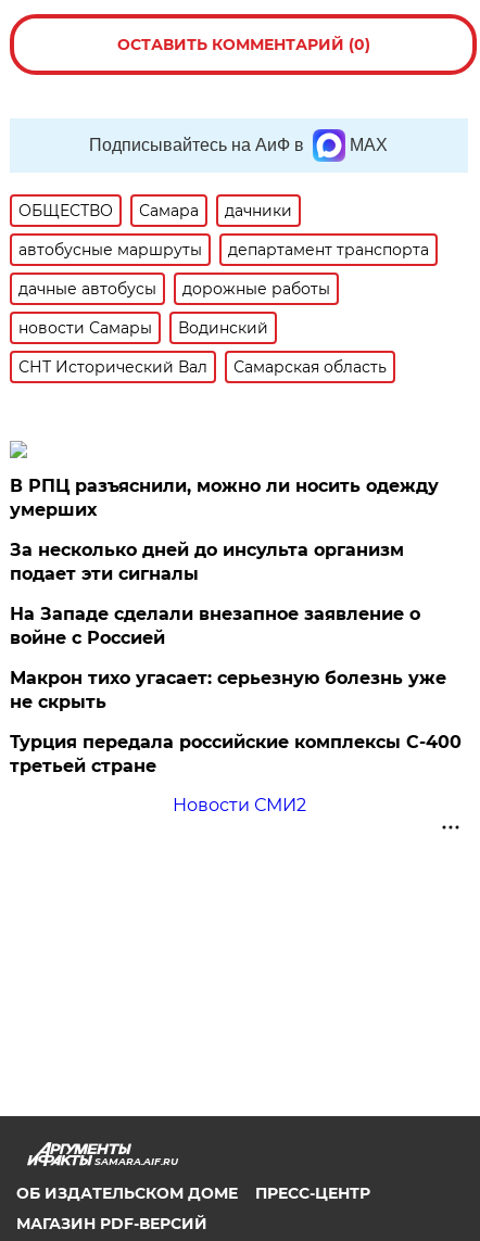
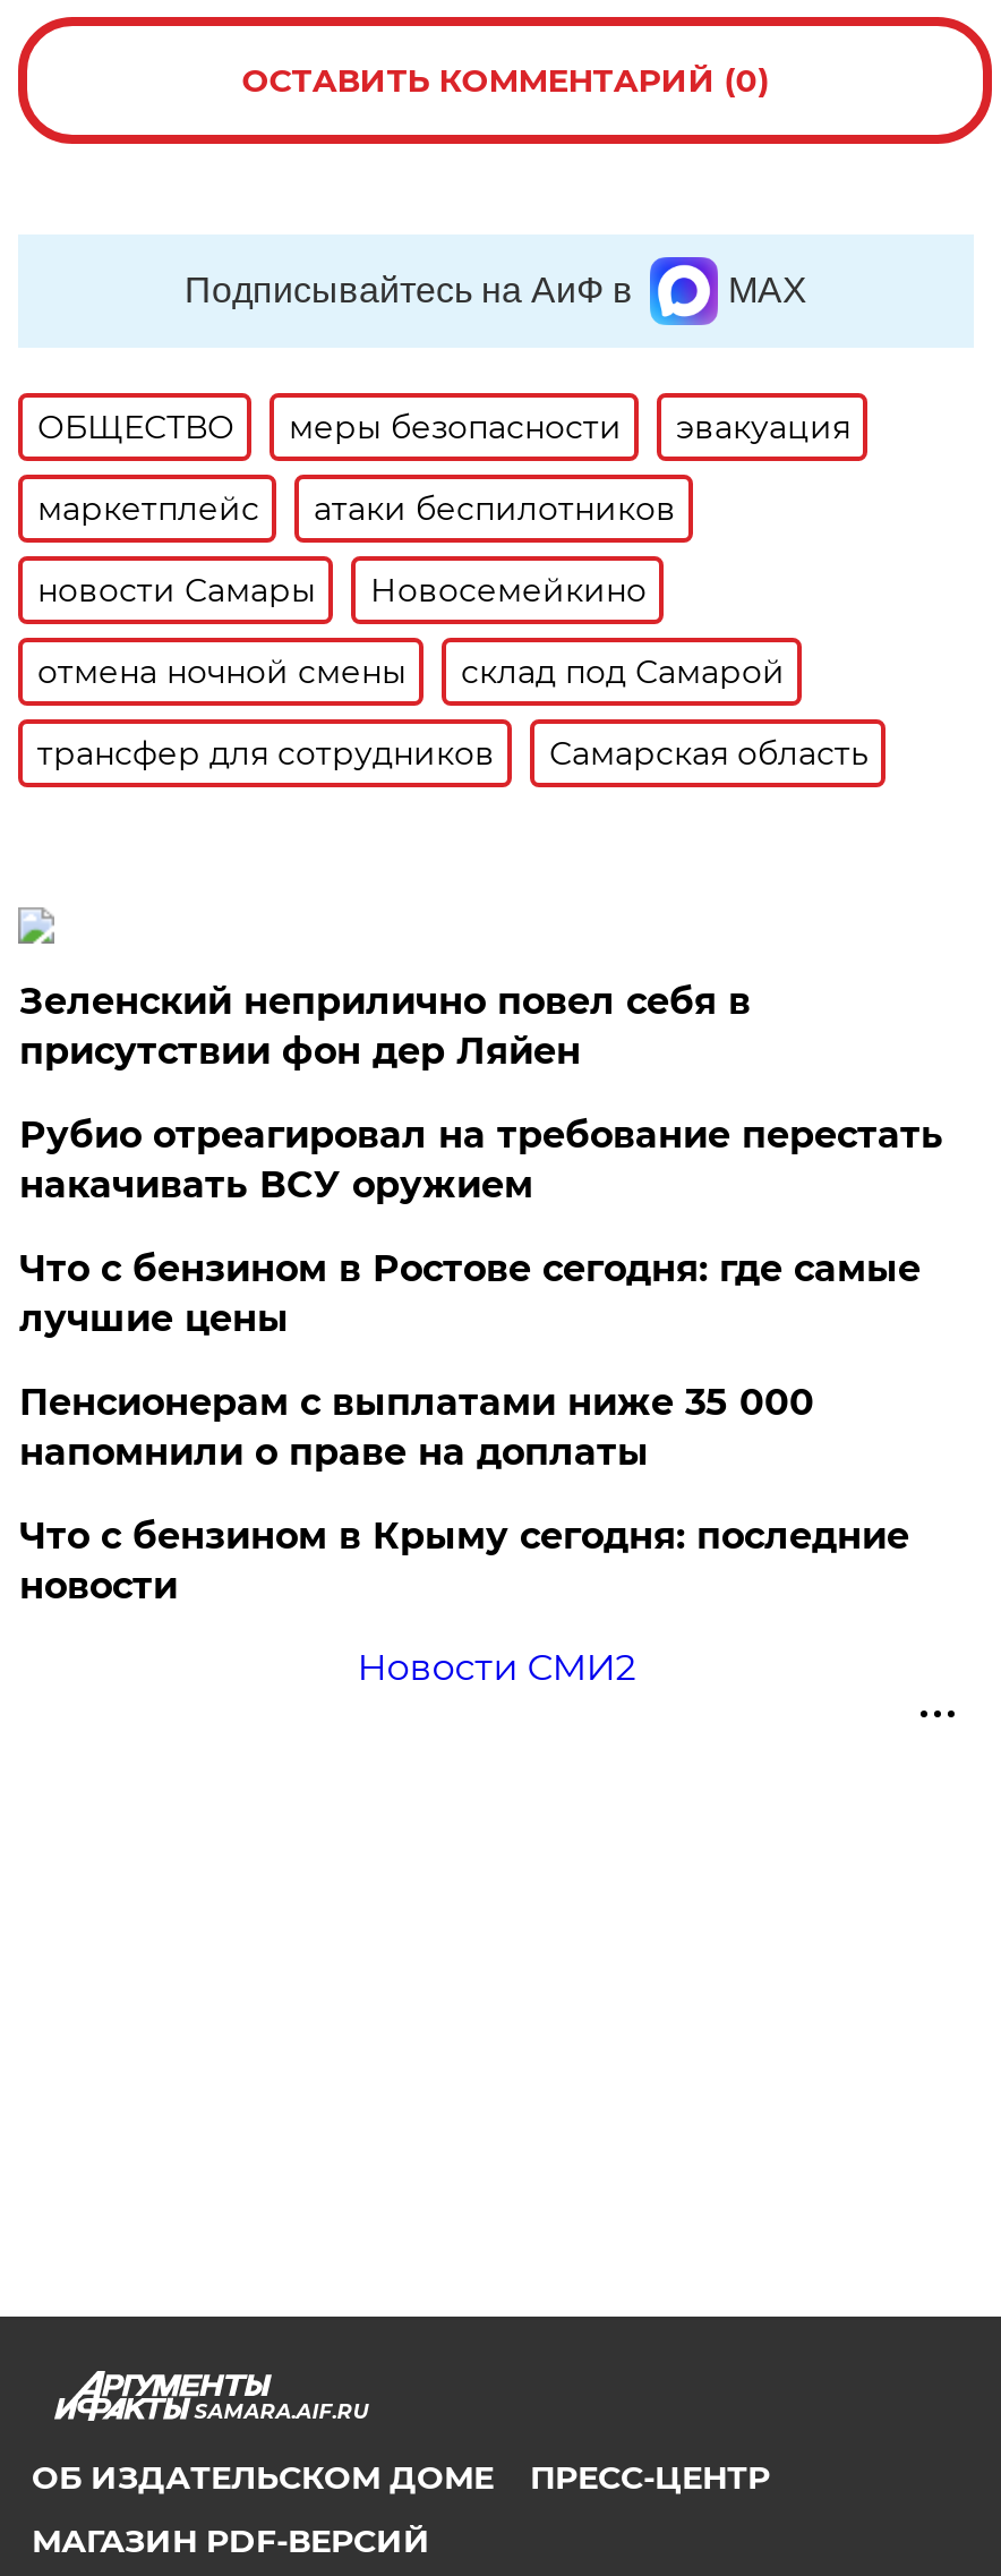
[19,201,429,299] Самара | дачники | автобусные маршруты | департамент транспорта | дачные автобусы | дорожные работы -> [37,407,850,529] меры безопасности | эвакуация | маркетплейс | атаки беспилотников
[19,318,269,377] Водинский | СНТ Исторический Вал -> [37,570,784,774] Новосемейкино | отмена ночной смены | склад под Самарой | трансфер для сотрудников
moved [19,318,152,338] -> [37,570,316,611]: новости Самары
[10,476,439,520] В РПЦ разъяснили, можно ли носить одежду | умерших -> [19,980,751,1073] Зеленский неприлично повел cебя в | присутствии фон дер Ляйен
[10,540,404,584] За несколько дней до инсульта организм | подает эти сигналы -> [19,1114,943,1206] Рубио отреагировал на требование перестать | накачивать ВСУ оружием
[10,604,421,648] На Западе сделали внезапное заявление о | войне с Россией -> [19,1247,920,1340] Что с бензином в Ростове сегодня: где самые | лучшие цены
[10,668,447,712] Макрон тихо угасает: серьезную болезнь уже | не скрыть -> [19,1381,814,1474] Пенсионерам с выплатами ниже 35 000 | напомнили о праве на доплаты
[10,732,462,776] Турция передала российские комплексы С-400 | третьей стране -> [19,1515,909,1607] Что с бензином в Крыму сегодня: последние | новости

